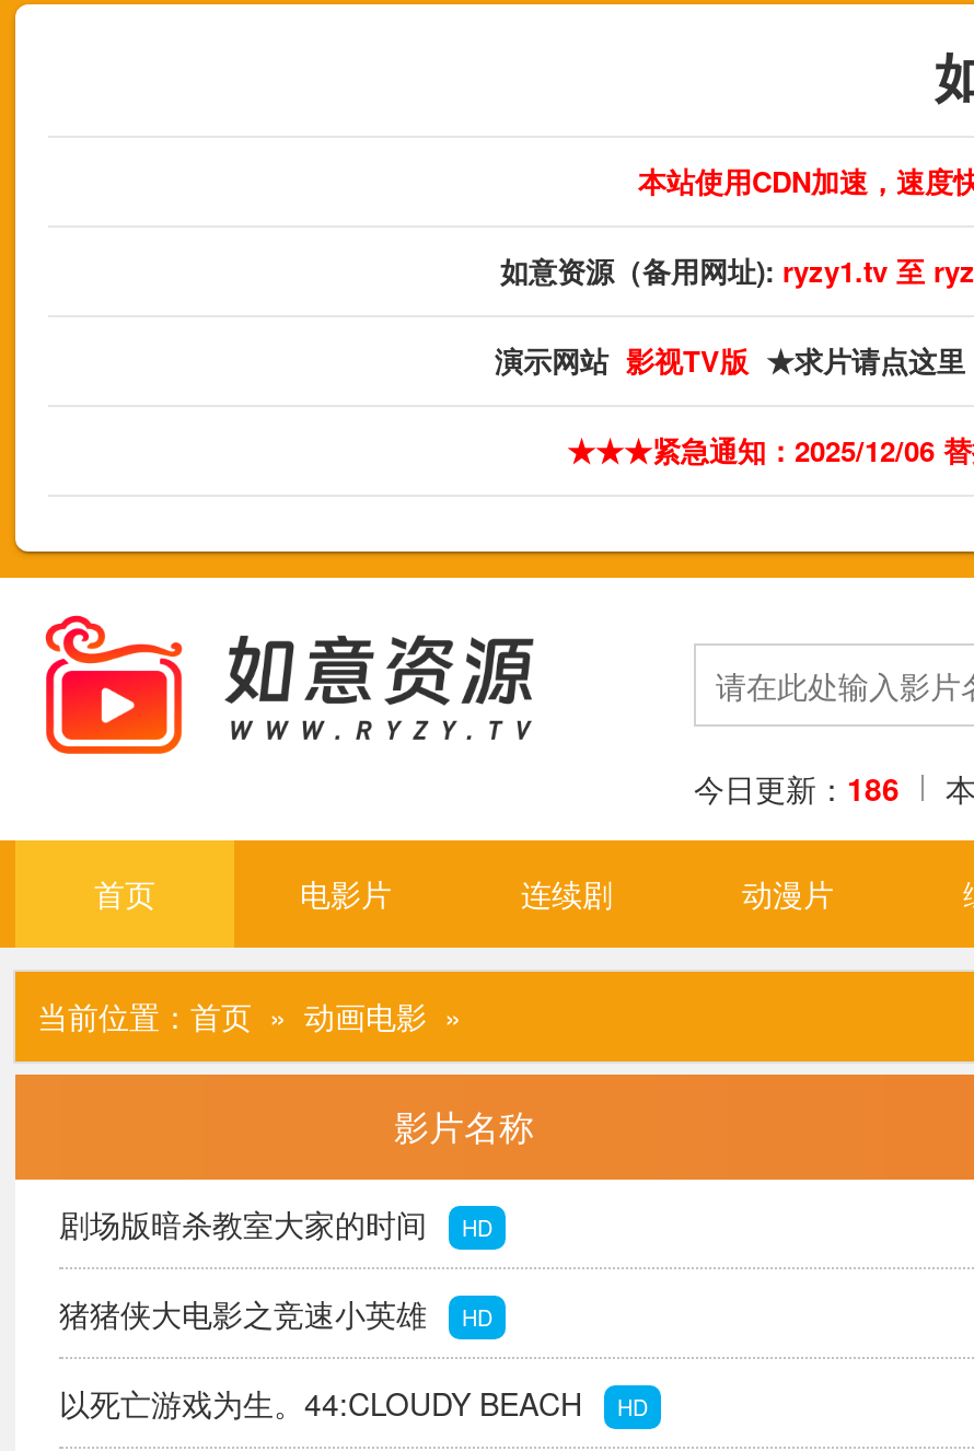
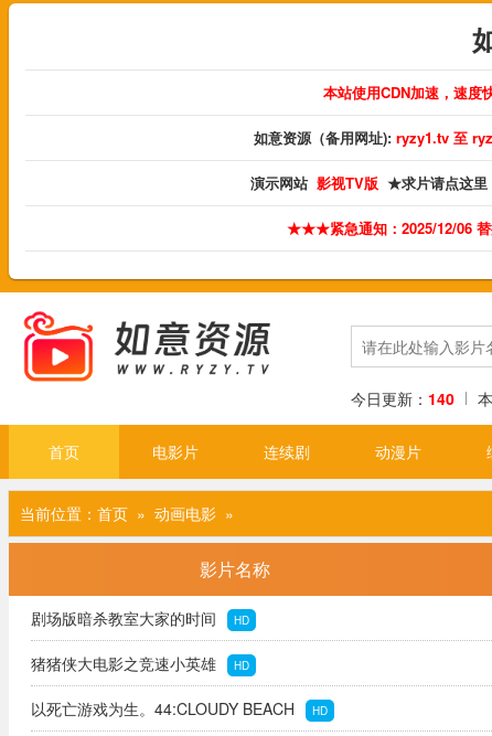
[694,766,900,810] 今日更新：186 -> [351,387,454,409] 今日更新：140

